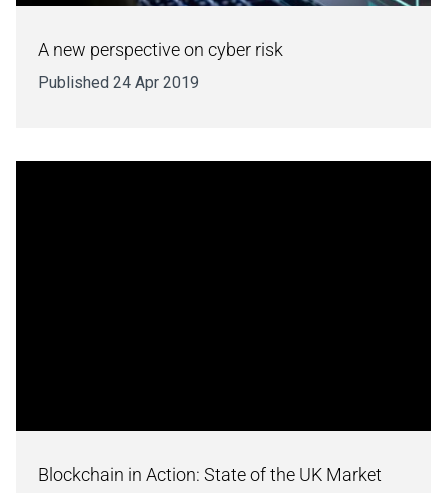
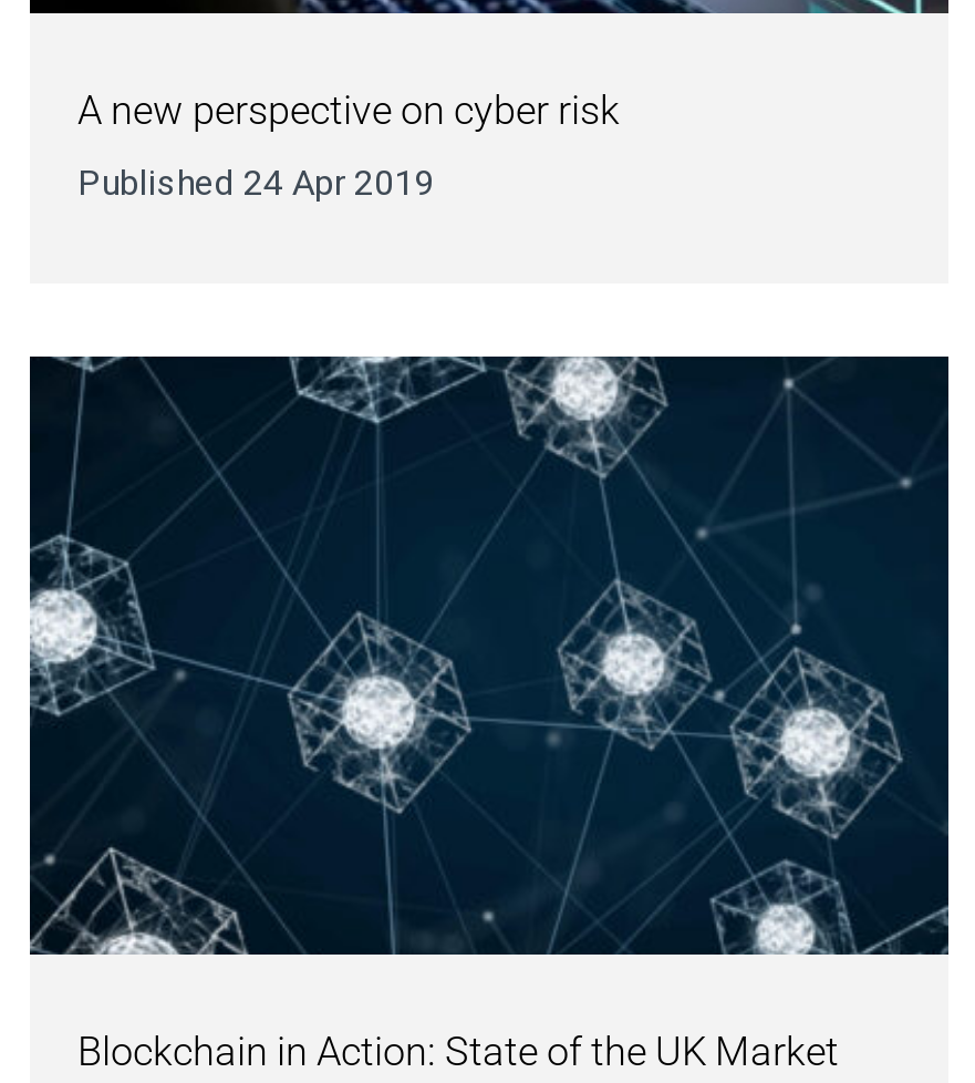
none -> [28,354,951,957] [image]

